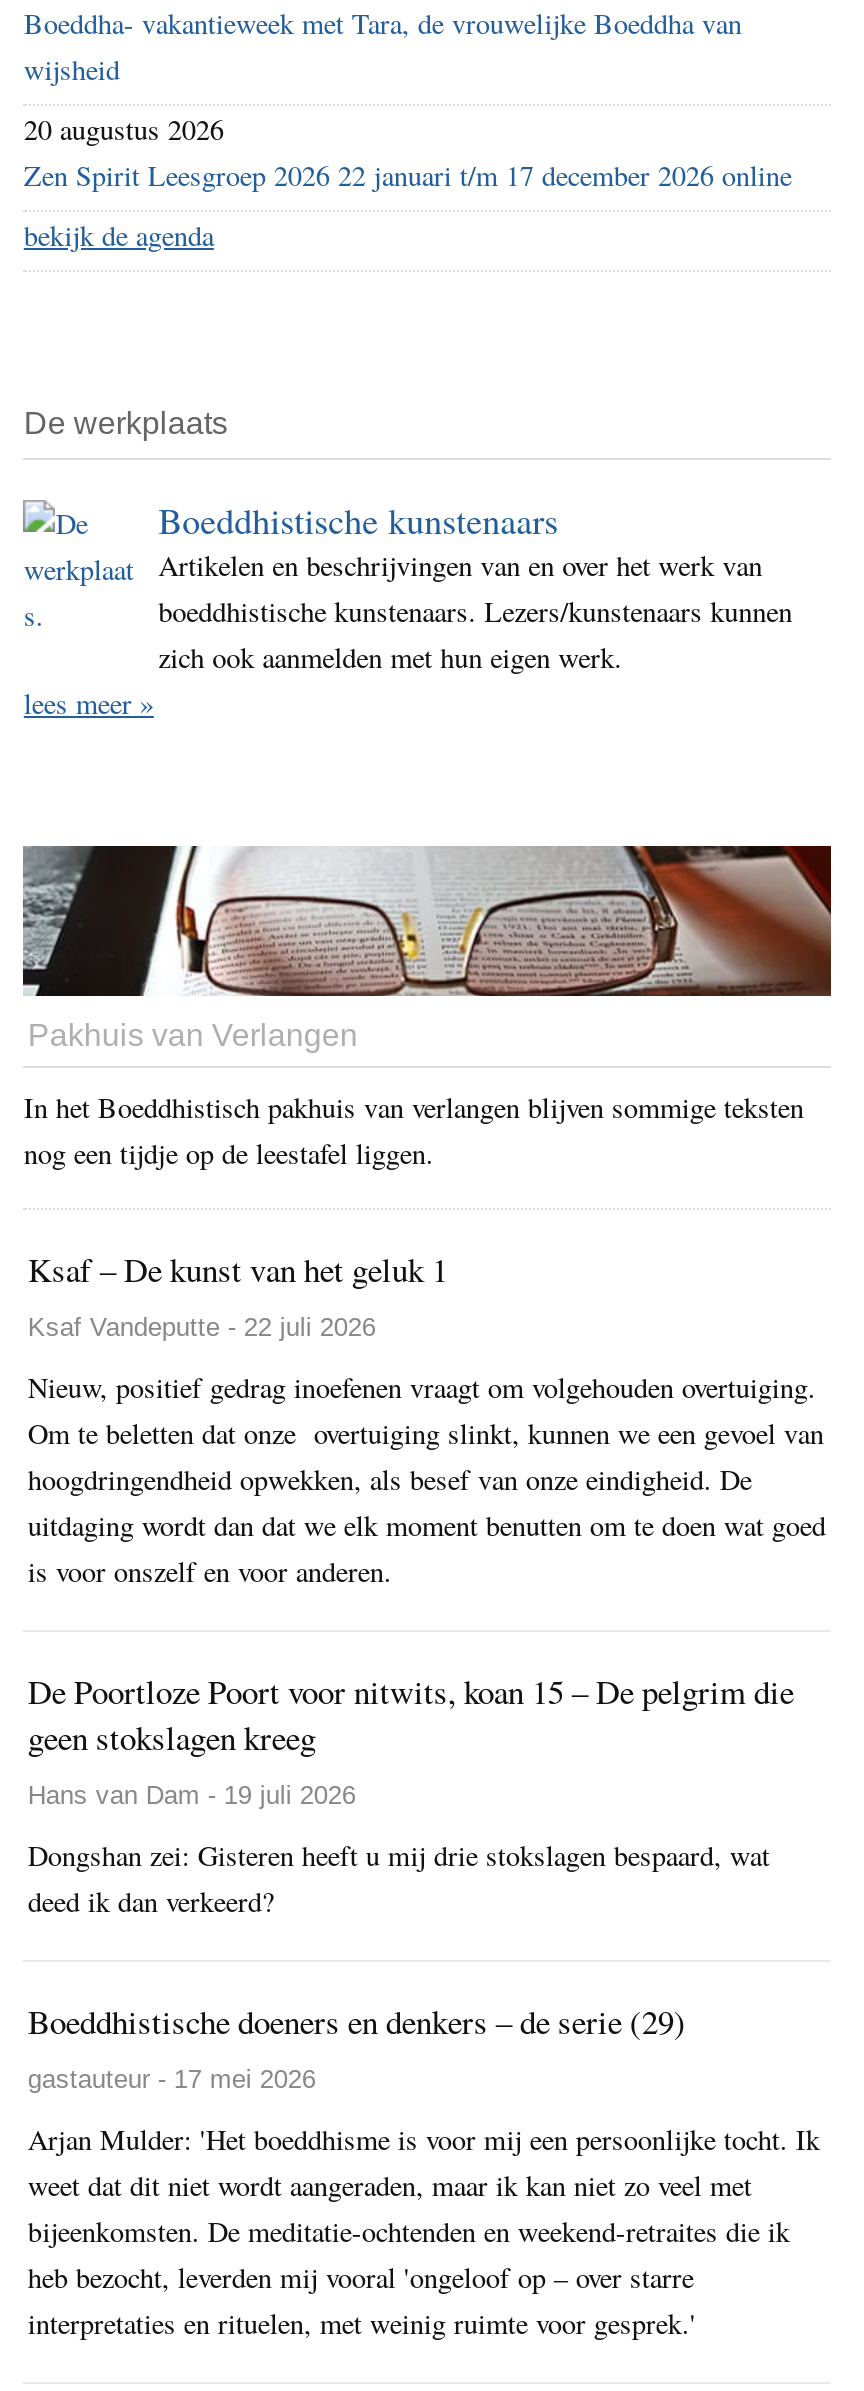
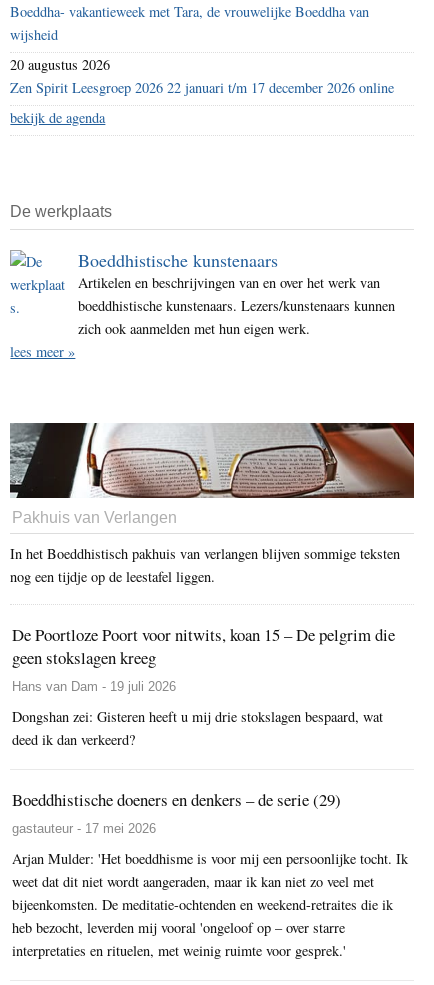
[28,1246,826,1590] Ksaf – De kunst van het geluk 1 | Ksaf Vandeputte - 22 juli 2026 | Nieuw, positief gedrag inoefenen vraagt om volgehouden overtuiging. | Om te beletten dat onze overtuiging slinkt, kunnen we een gevoel van | hoogdringendheid opwekken, als besef van onze eindigheid. De | uitdaging wordt dan dat we elk moment benutten om te doen wat goed | is voor onszelf en voor anderen. -> none

